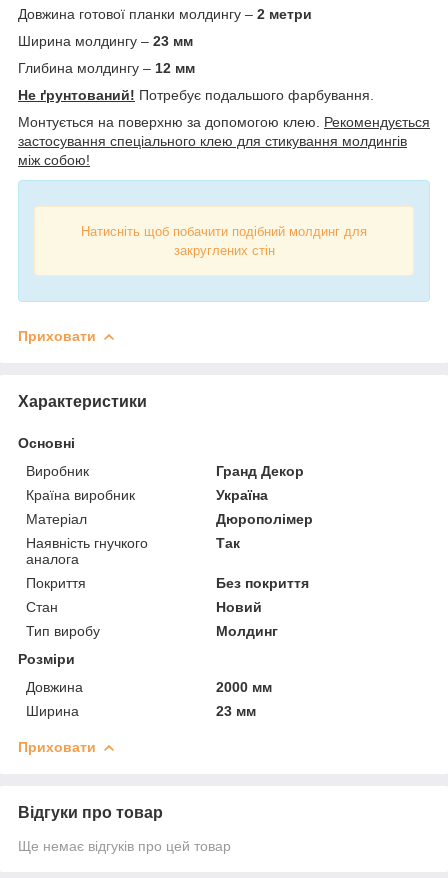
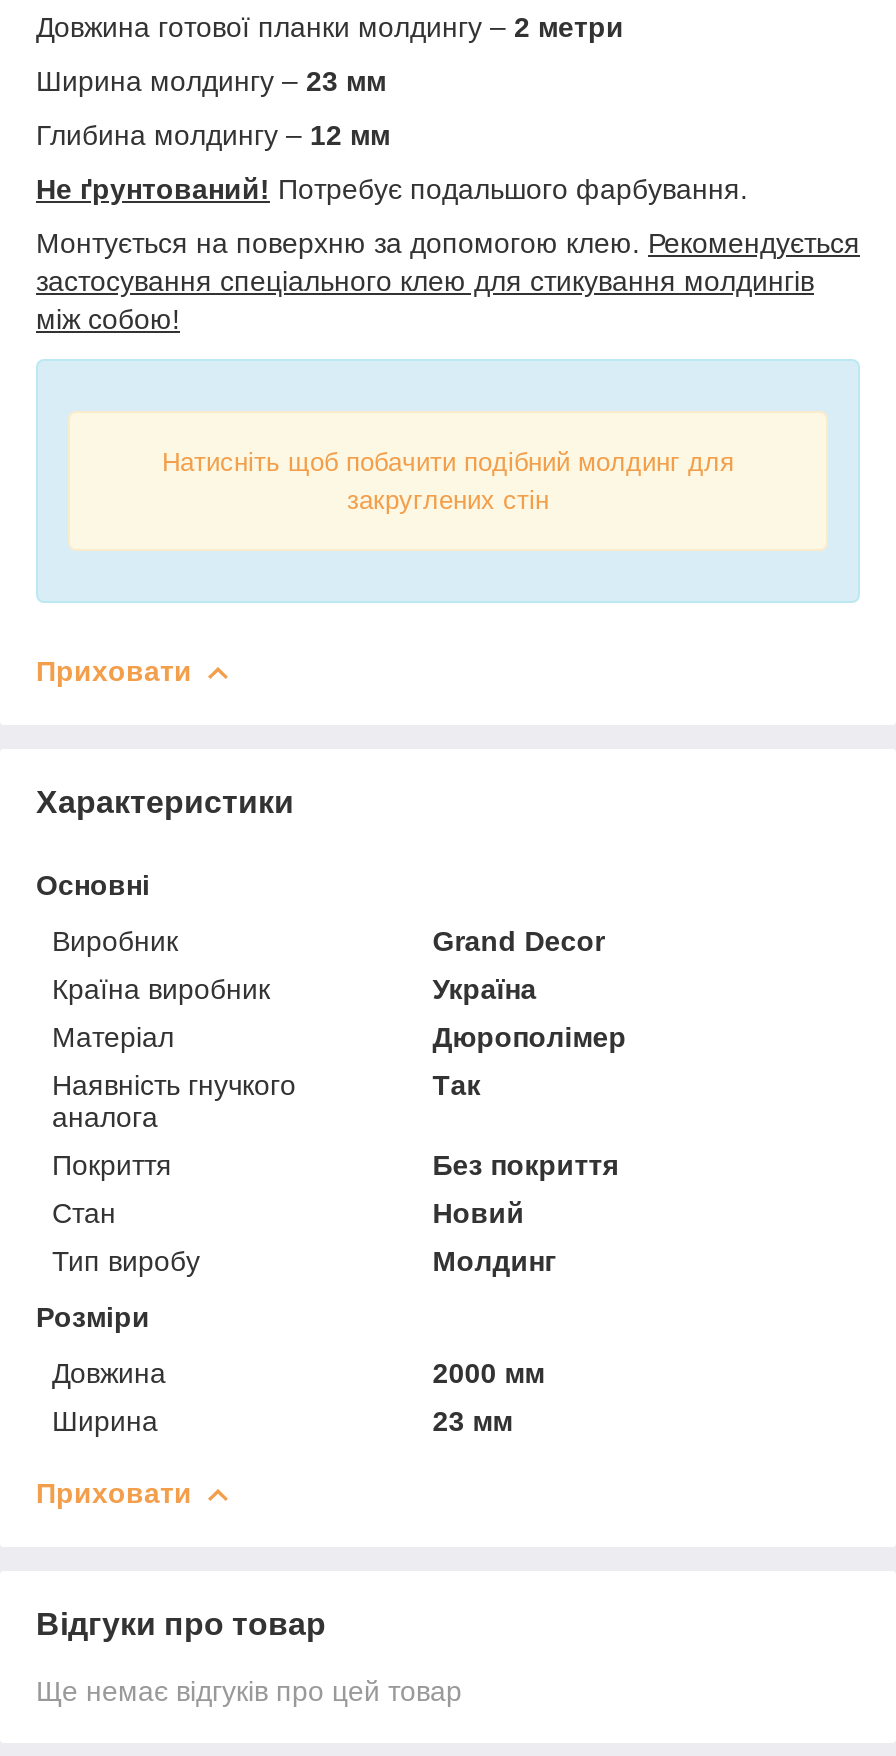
[216,463,304,479] Гранд Декор -> [432,925,604,957] Grand Decor

